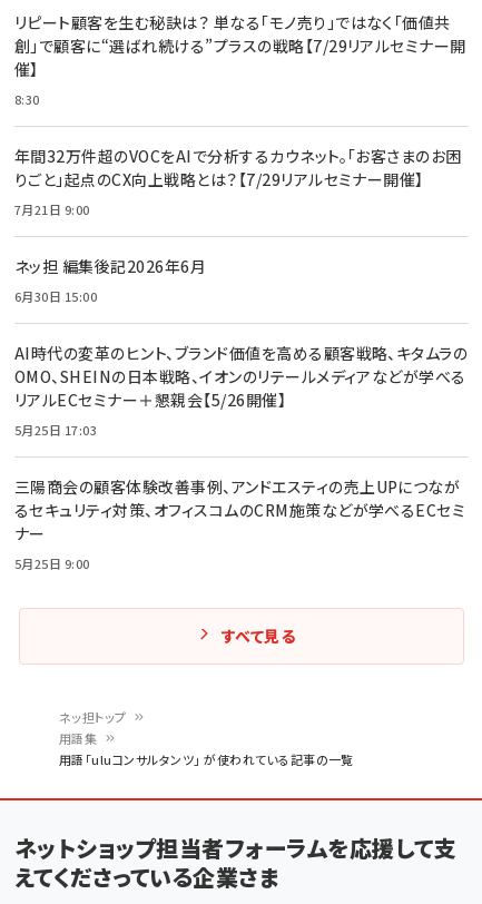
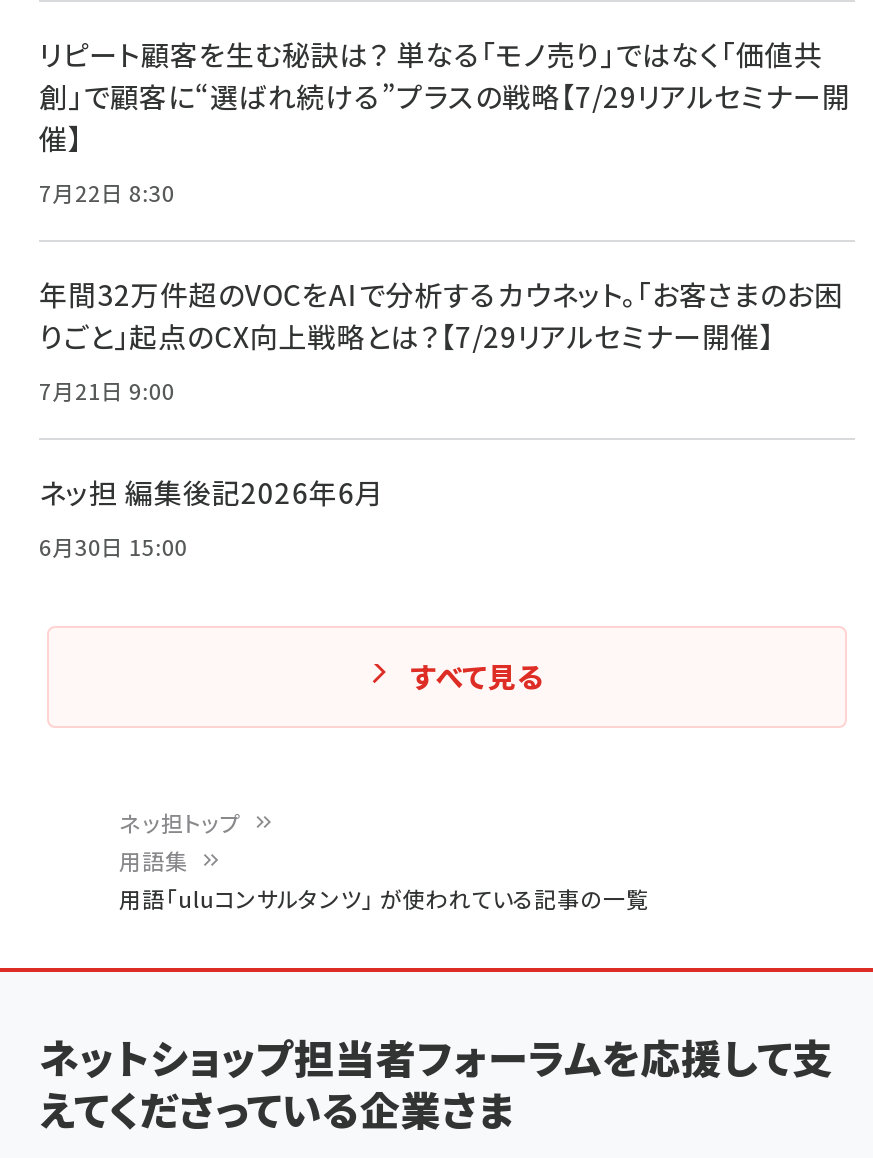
[14,90,40,108] 8:30 -> [39,176,175,208] 7月22日 8:30
[14,342,468,572] AI時代の変革のヒント、ブランド価値を高める顧客戦略、キタムラの | OMO、SHEINの日本戦略、イオンのリテールメディアなどが学べる | リアルECセミナー＋懇親会【5/26開催】 | 5月25日 17:03 | 三陽商会の顧客体験改善事例、アンドエスティの売上UPにつなが | るセキュリティ対策、オフィスコムのCRM施策などが学べるECセミ | ナー | 5月25日 9:00 -> none

